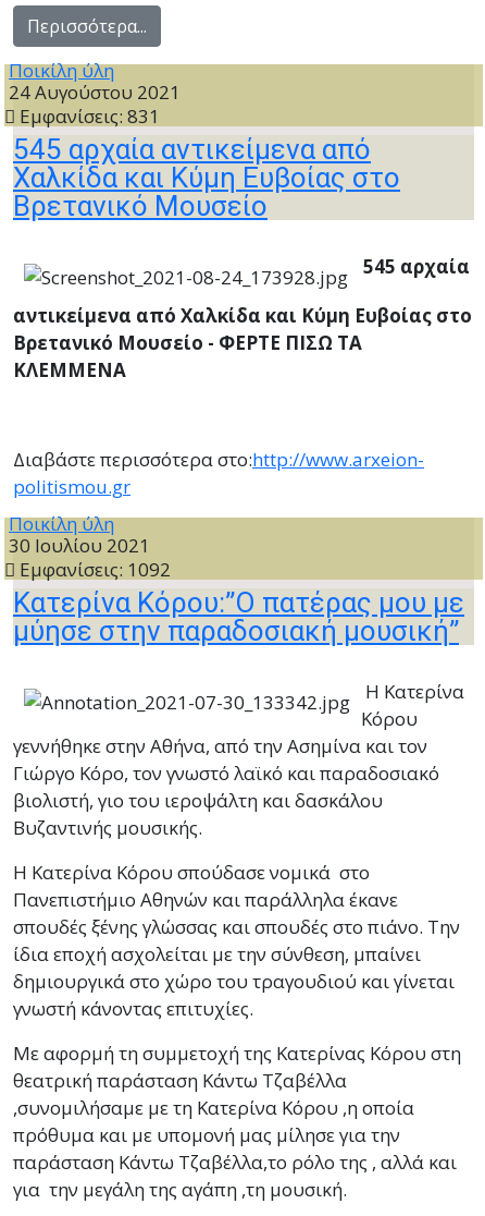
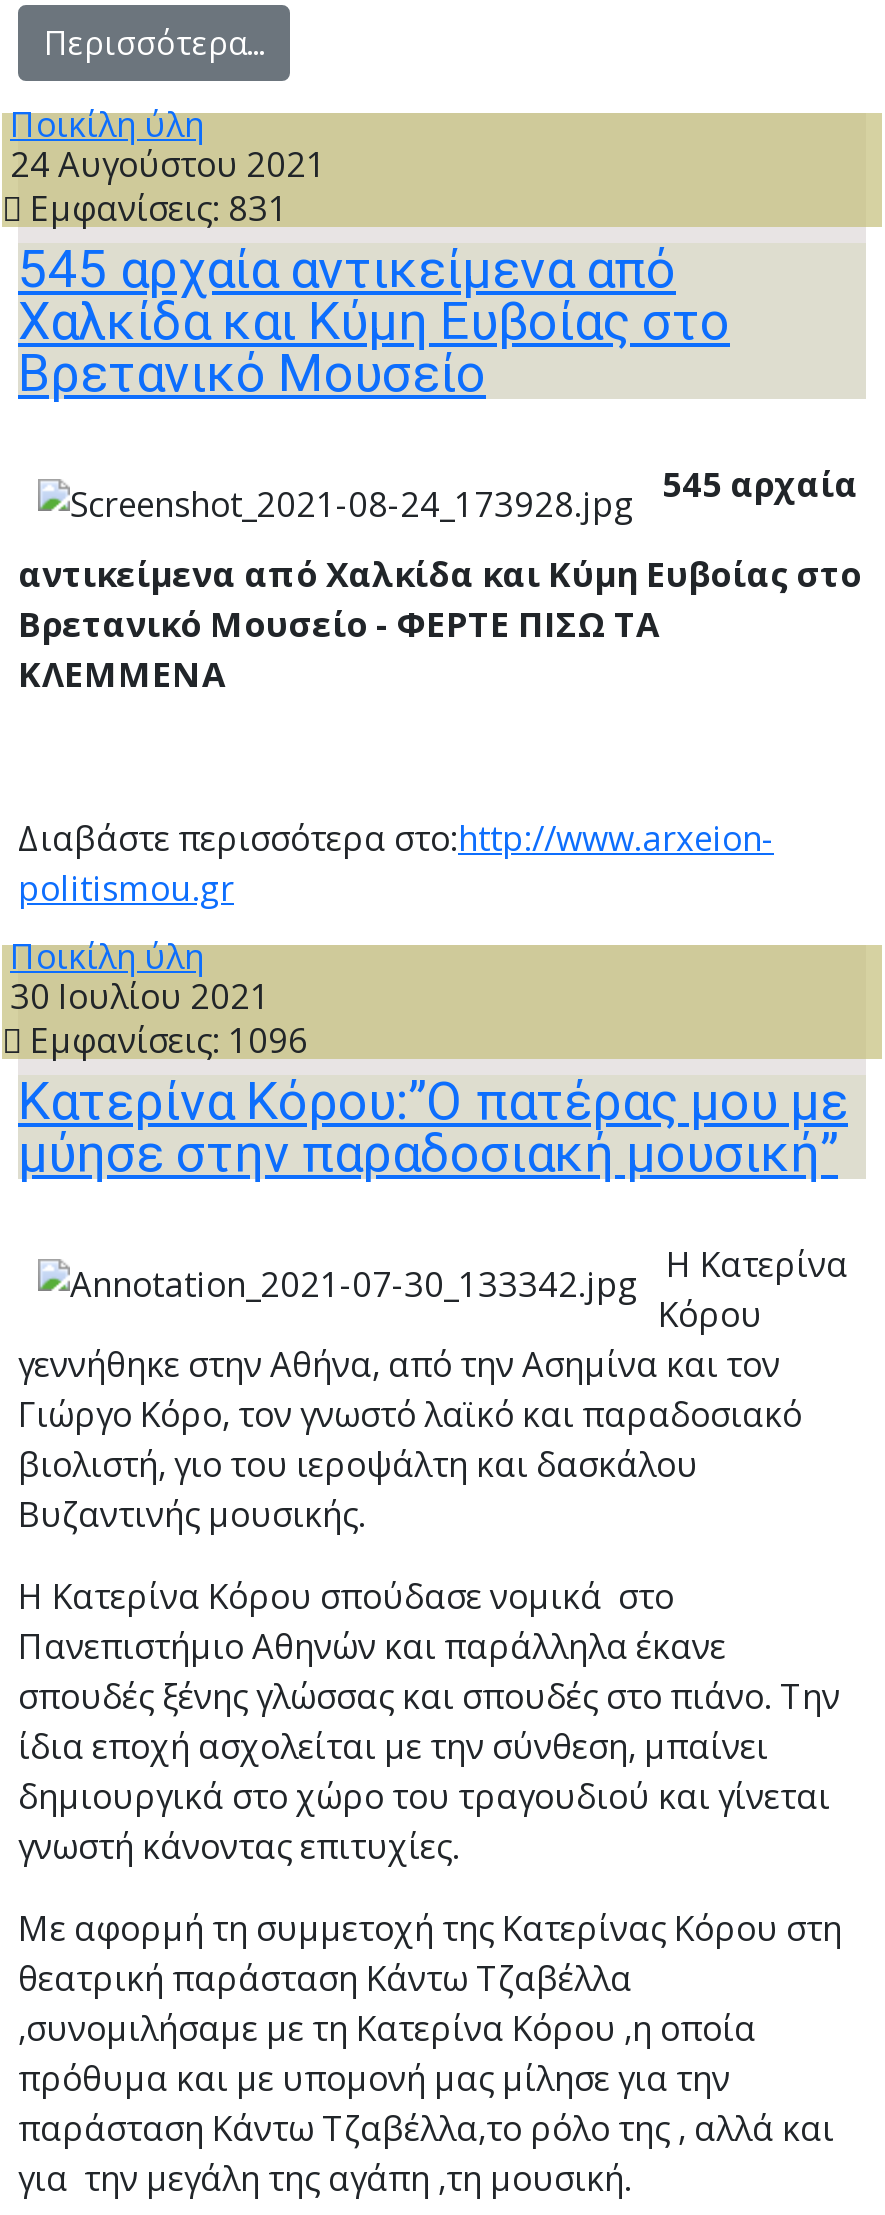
[20,557,171,582] Εμφανίσεις: 1092 -> [30,1017,308,1063] Εμφανίσεις: 1096

